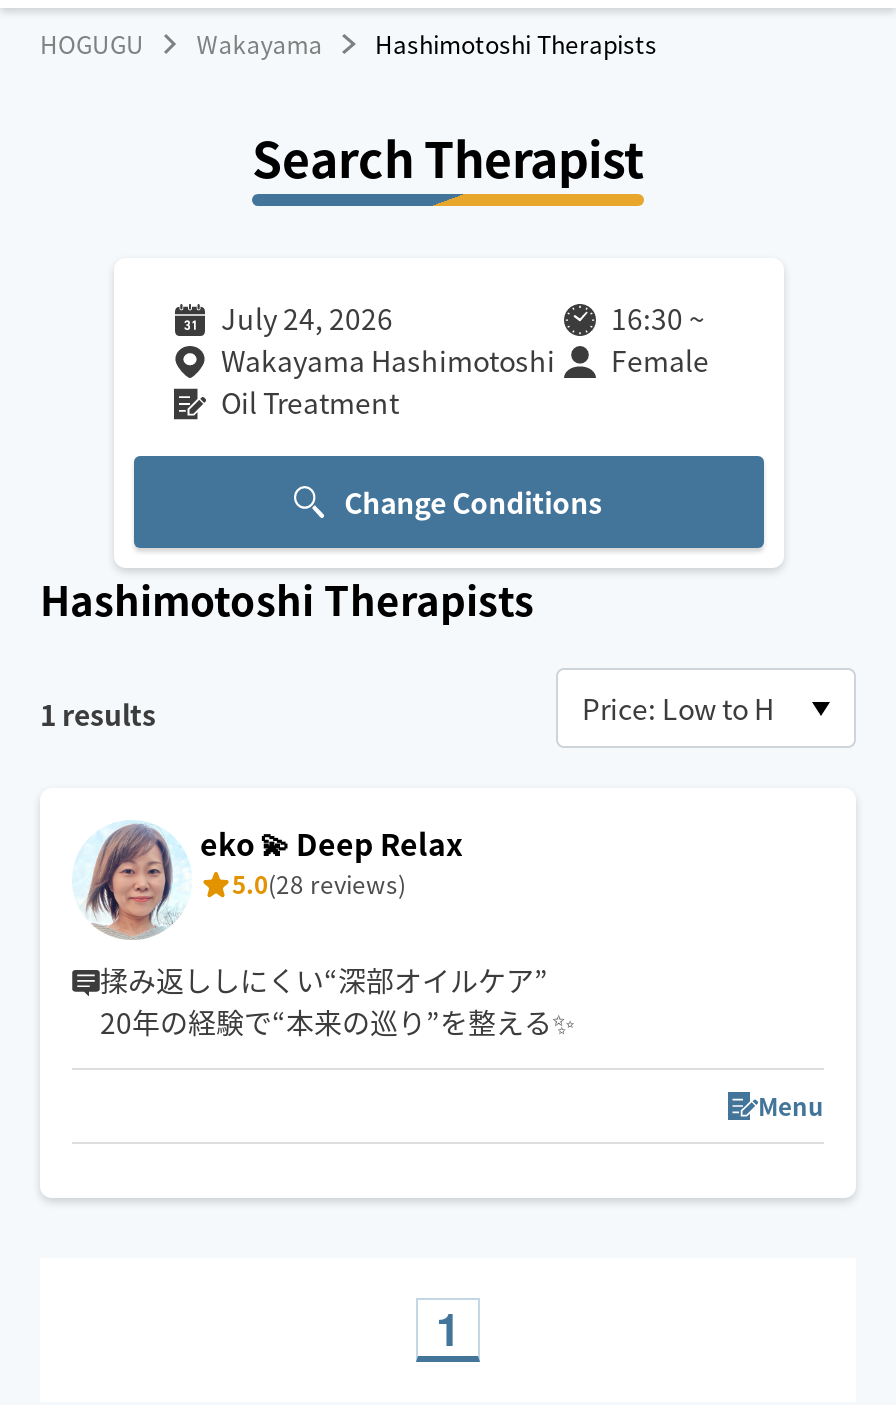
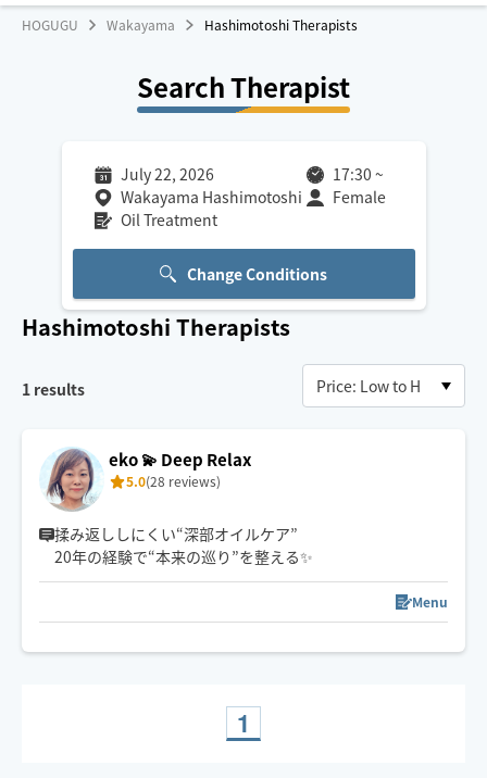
[221,298,393,338] July 24, 2026 -> [120,163,214,185] July 22, 2026
[611,298,705,338] 16:30 ~ -> [332,163,383,185] 17:30 ~

